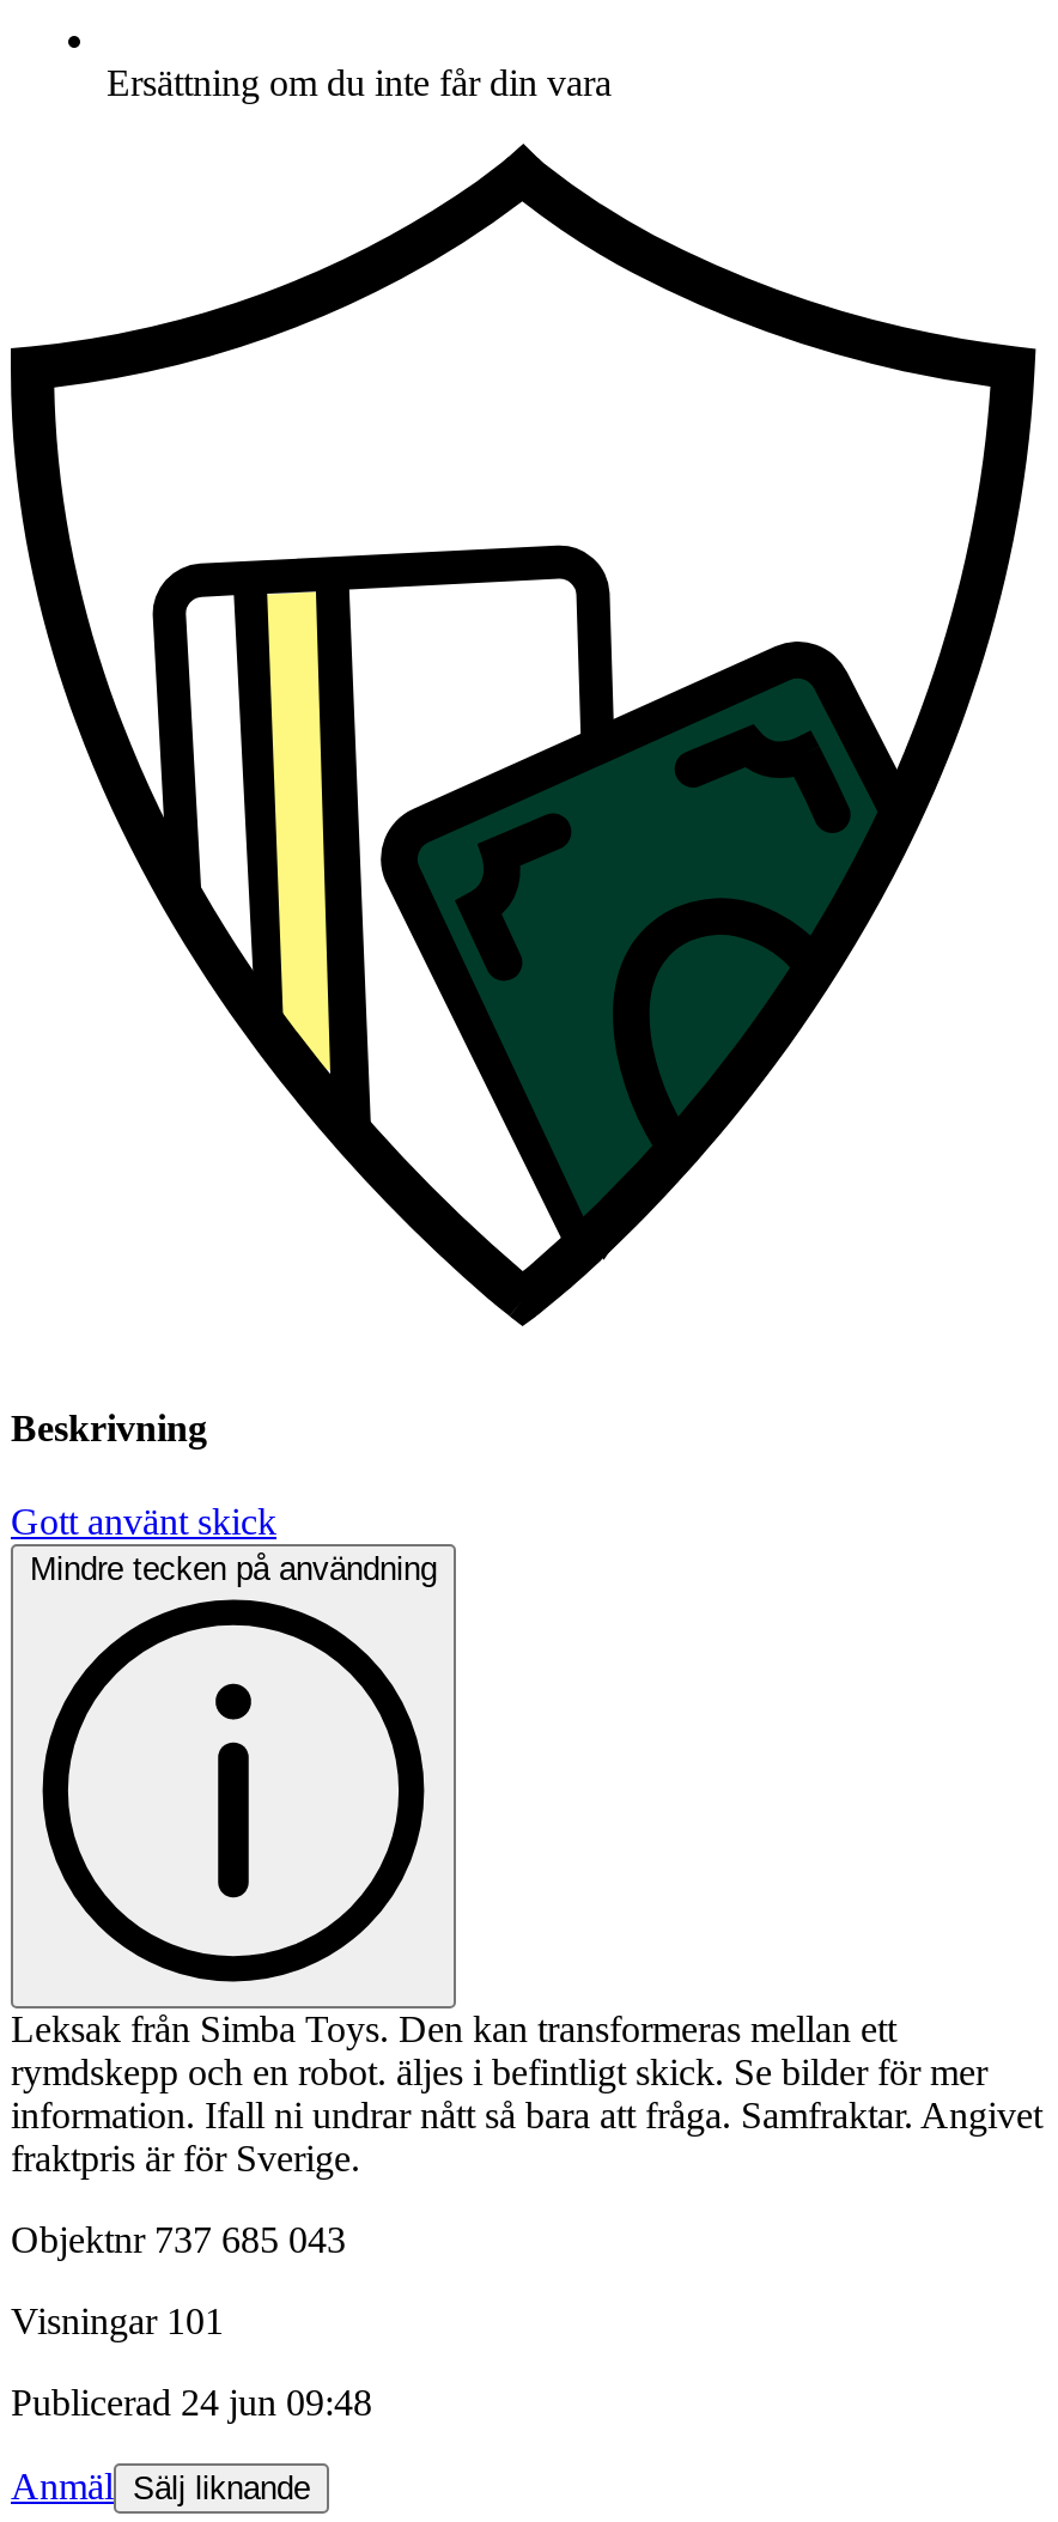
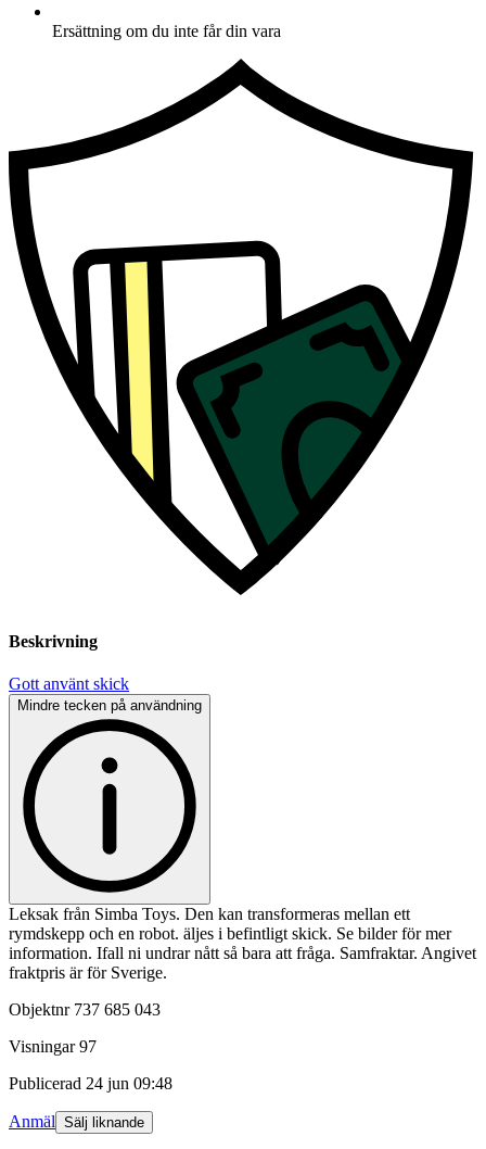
[11,2301,224,2342] Visningar 101 -> [9,1037,97,1056] Visningar 97

